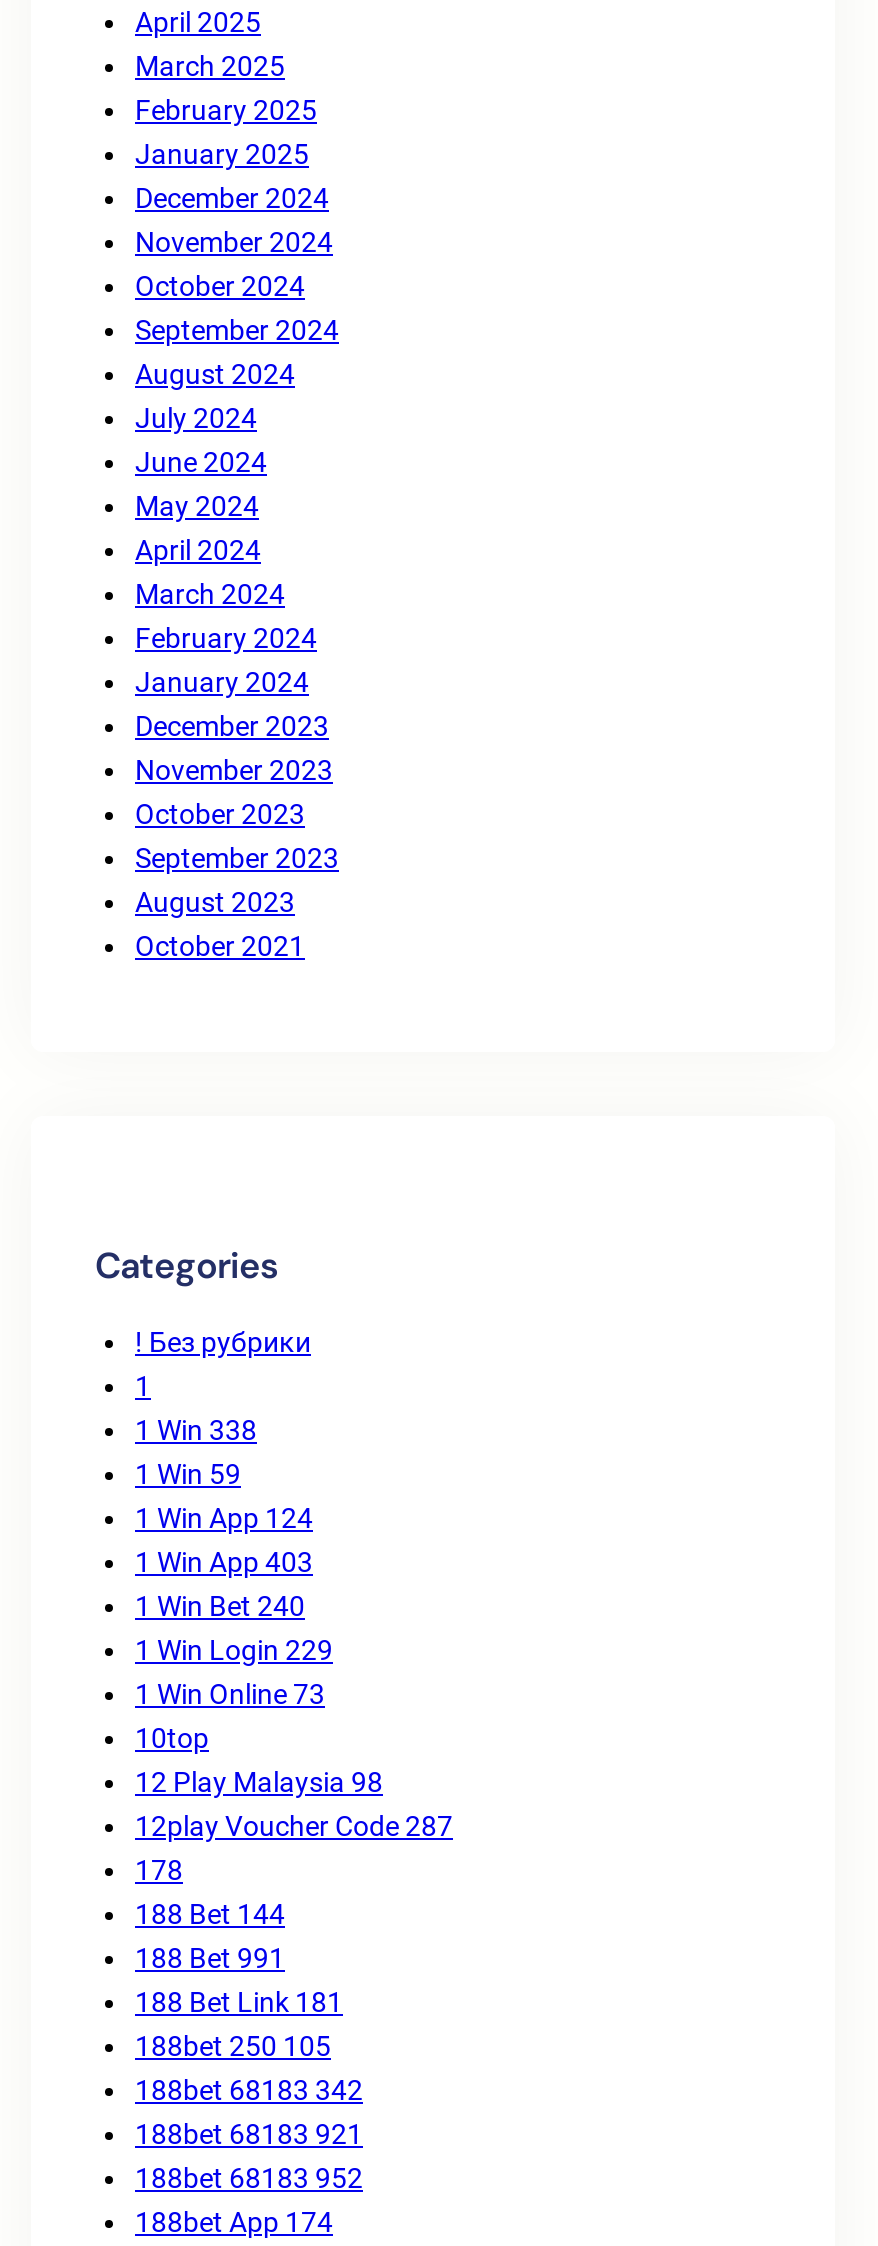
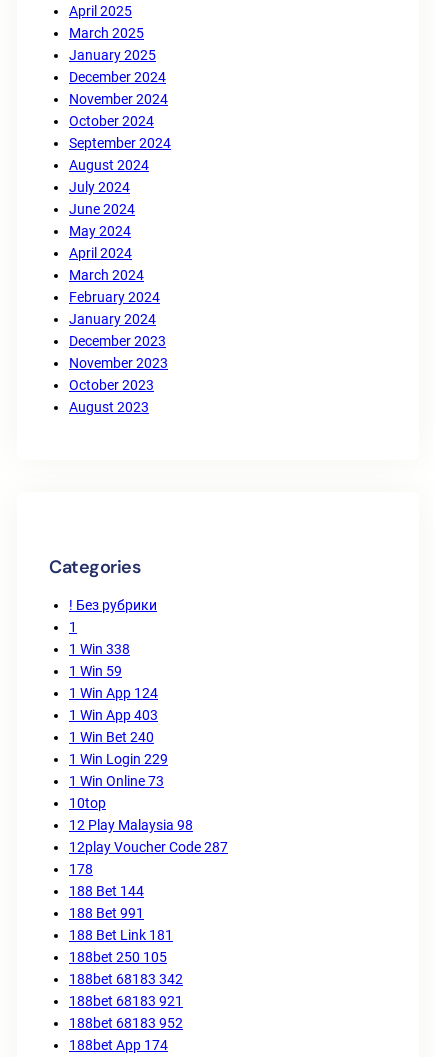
[135,94,317,126] February 2025 -> none
[135,842,339,874] September 2023 -> none
[135,930,305,962] October 2021 -> none

